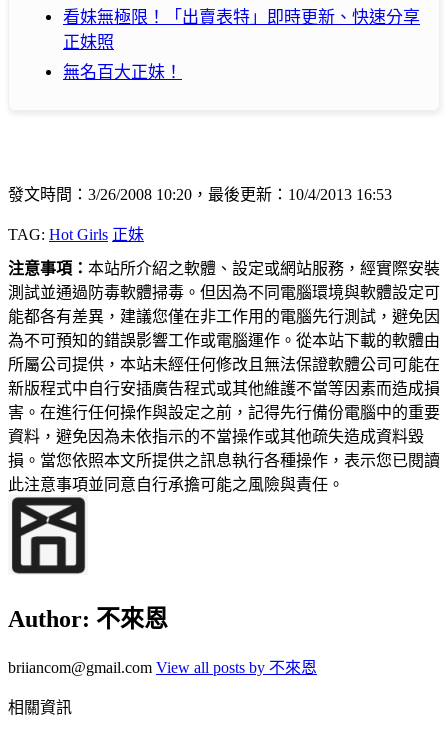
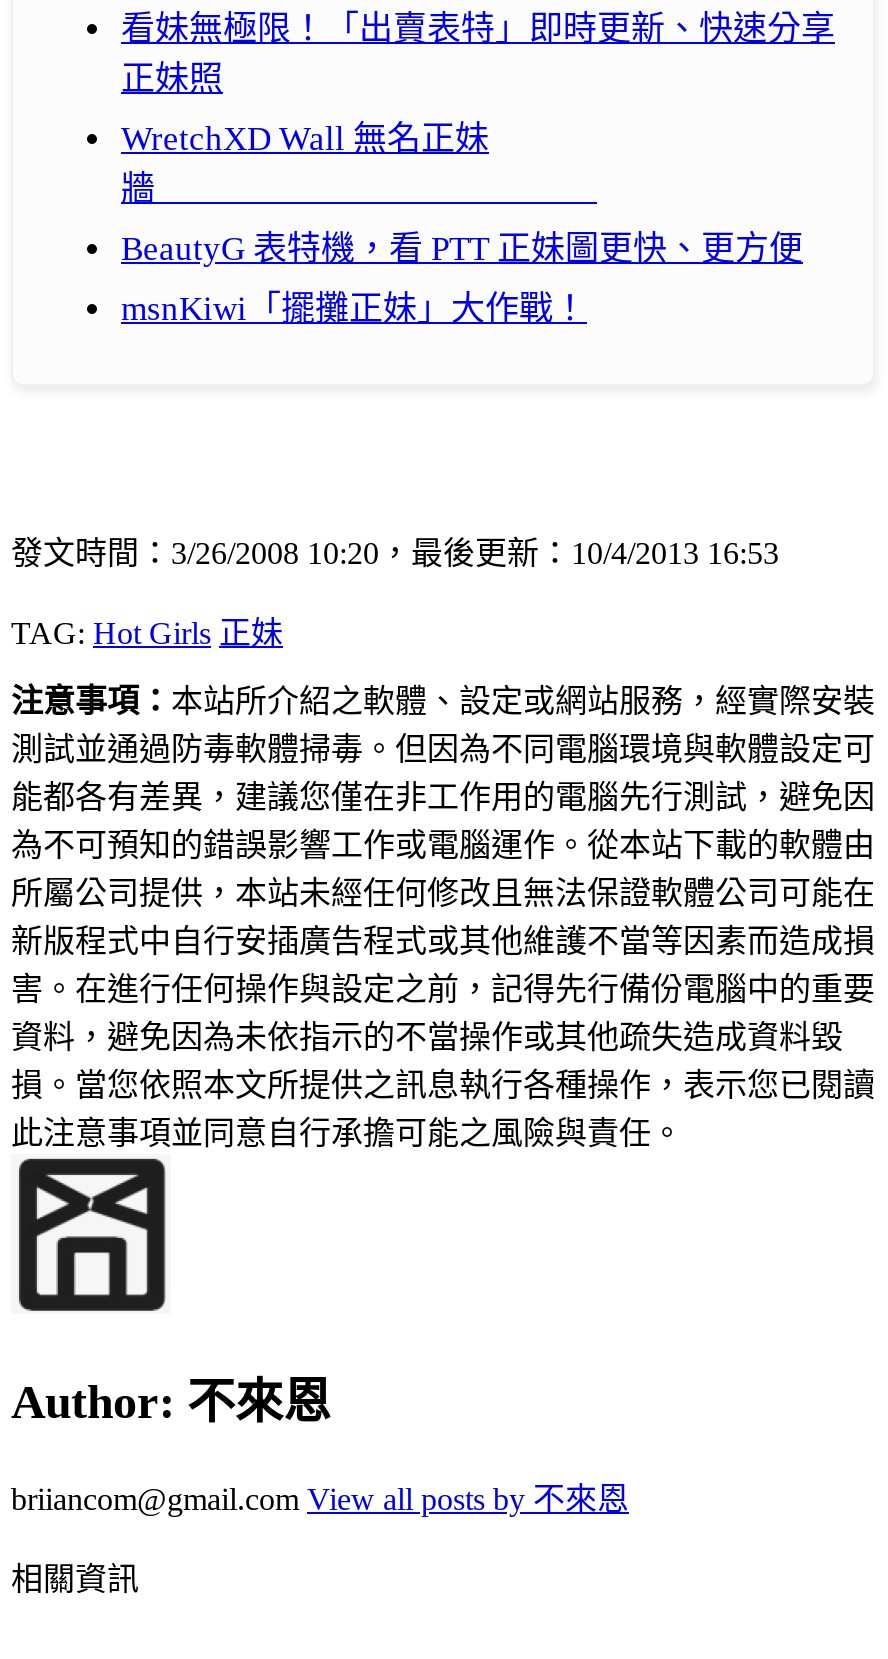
[63,63,182,82] 無名百大正妹！ -> [121,120,803,328] WretchXD Wall 無名正妹 | 牆 | BeautyG 表特機，看 PTT 正妹圖更快、更方便 | msnKiwi「擺攤正妹」大作戰！

